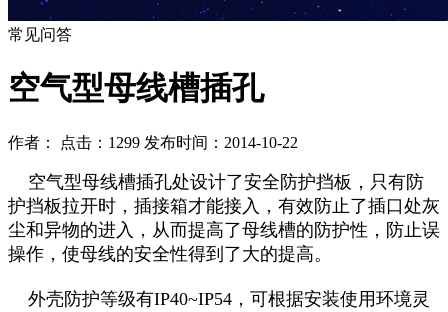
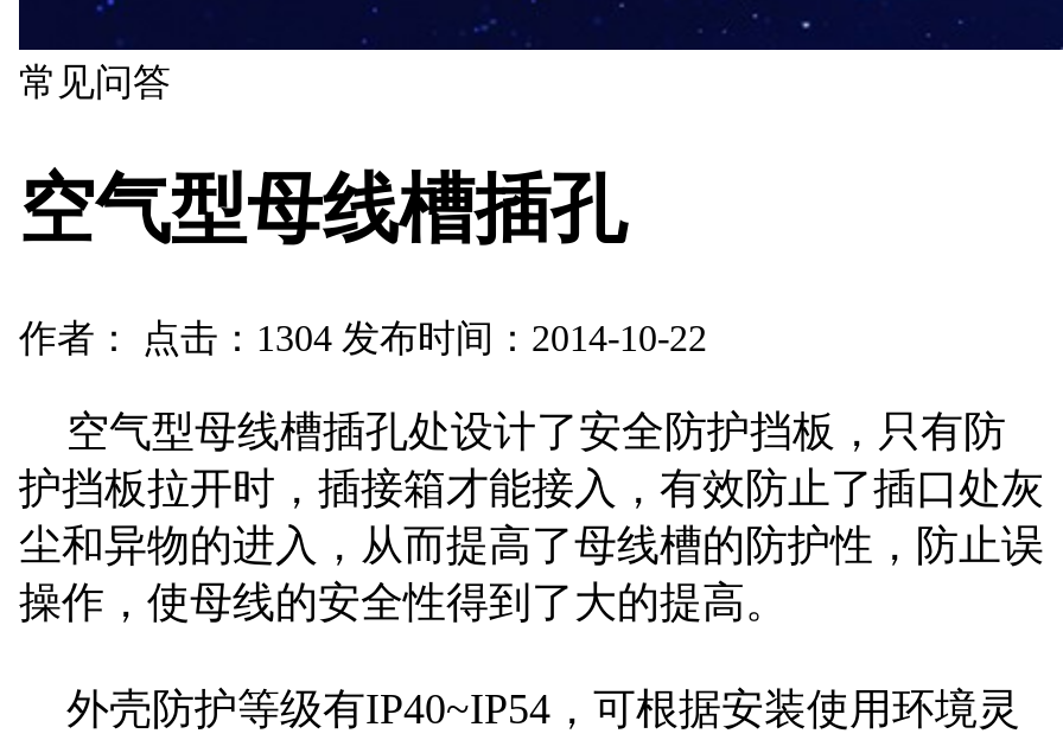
[8,134,298,151] 作者： 点击：1299 发布时间：2014-10-22 -> [19,318,707,358] 作者： 点击：1304 发布时间：2014-10-22

